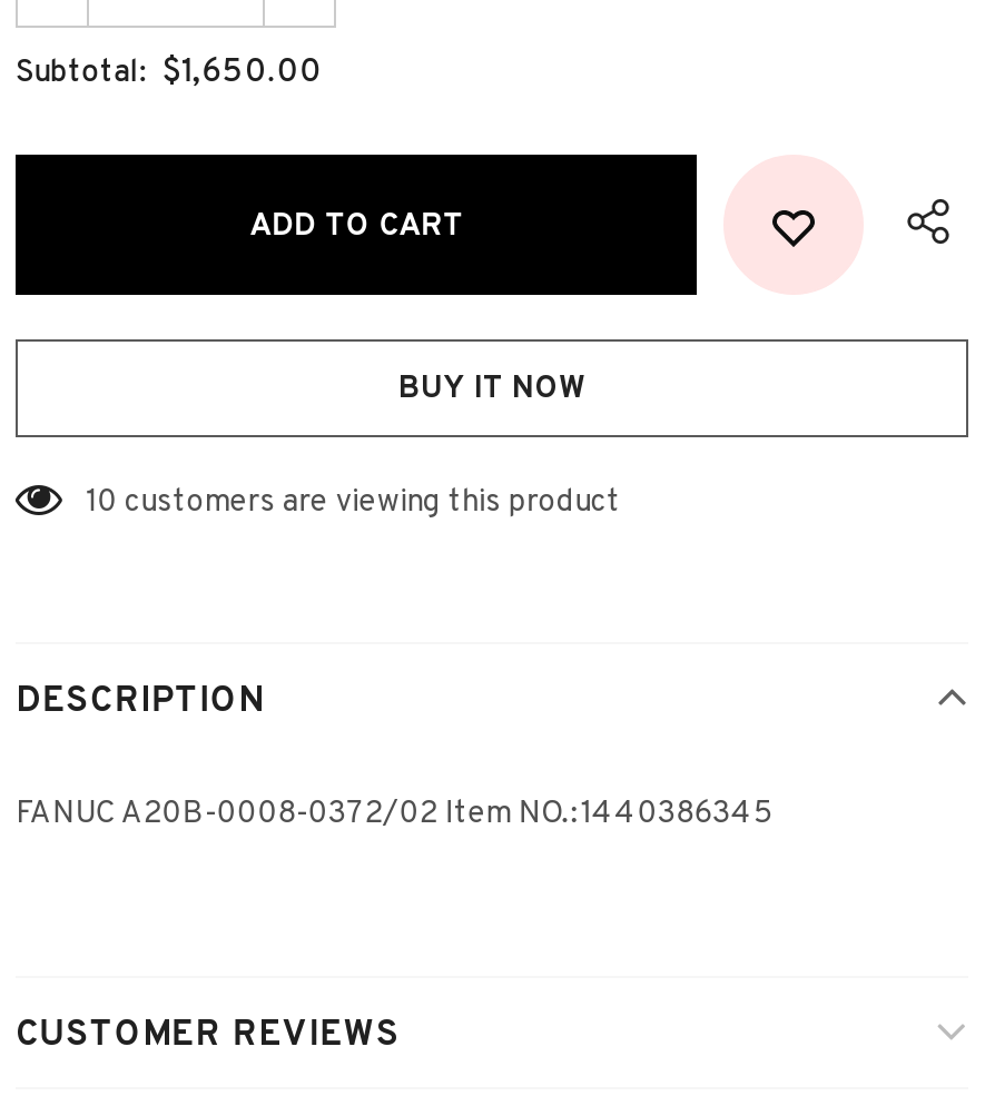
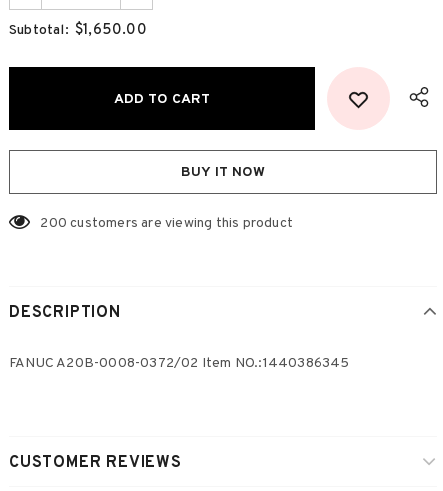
[85,484,621,522] 10 customers are viewing this product -> [40,215,293,232] 200 customers are viewing this product

